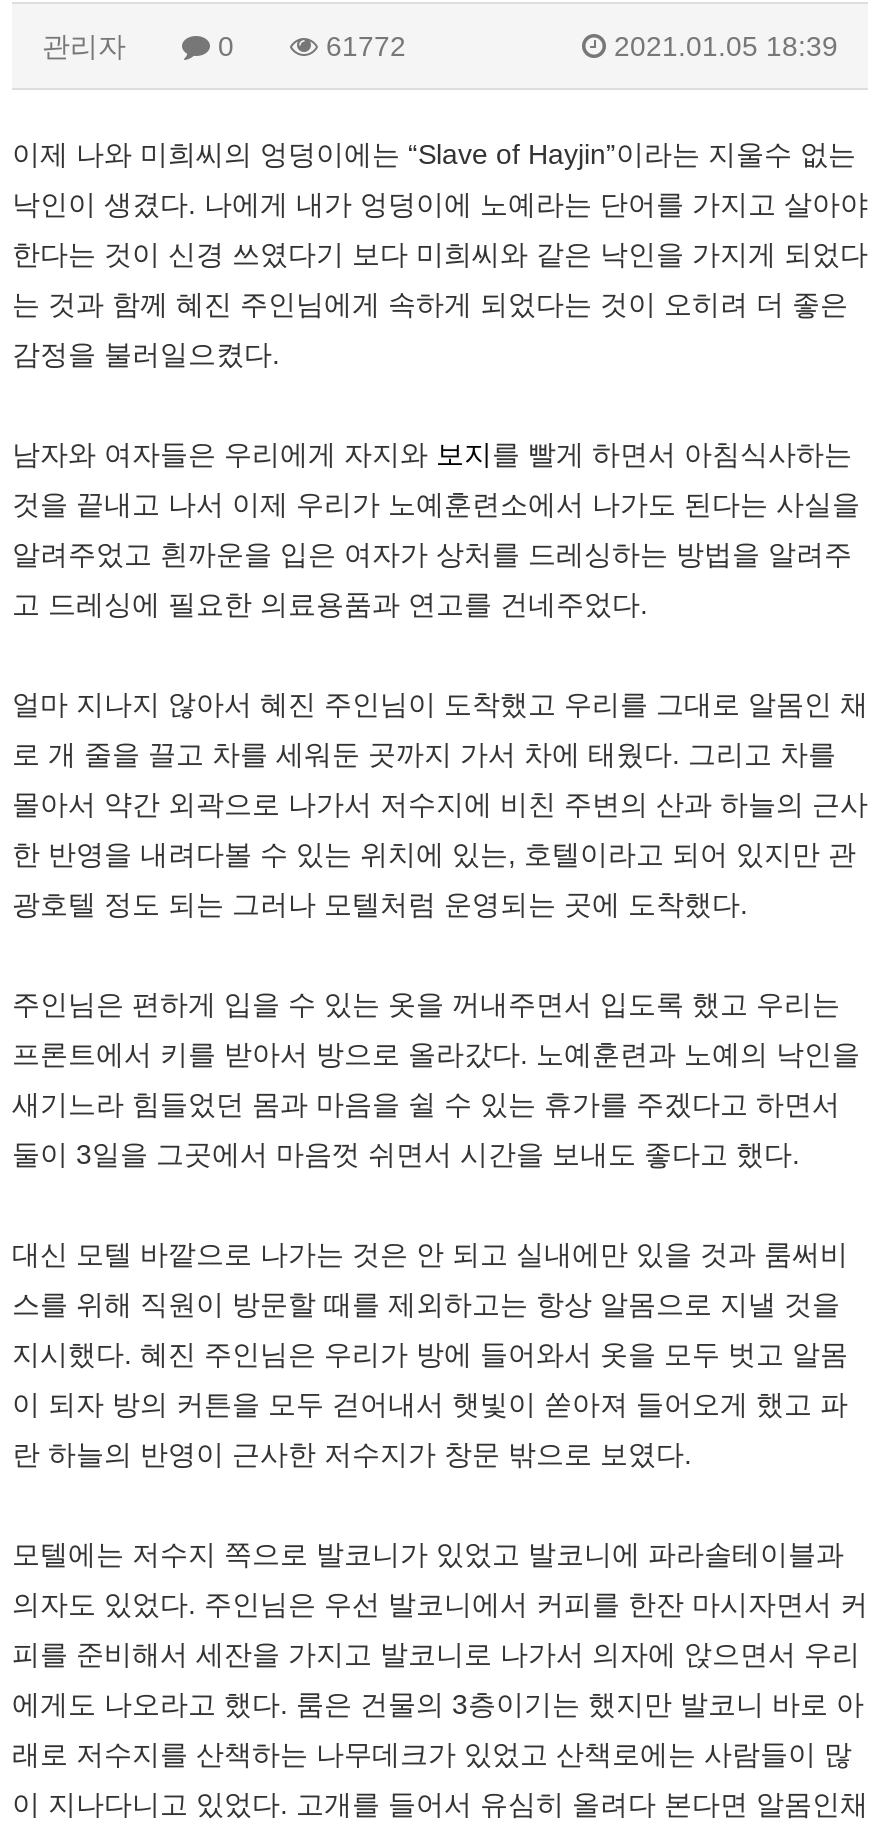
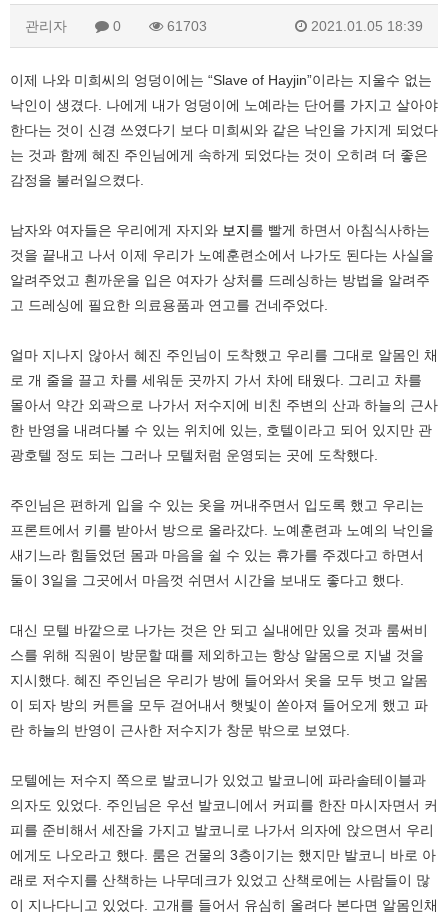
[318,30,406,62] 61772 -> [163,18,207,34] 61703

